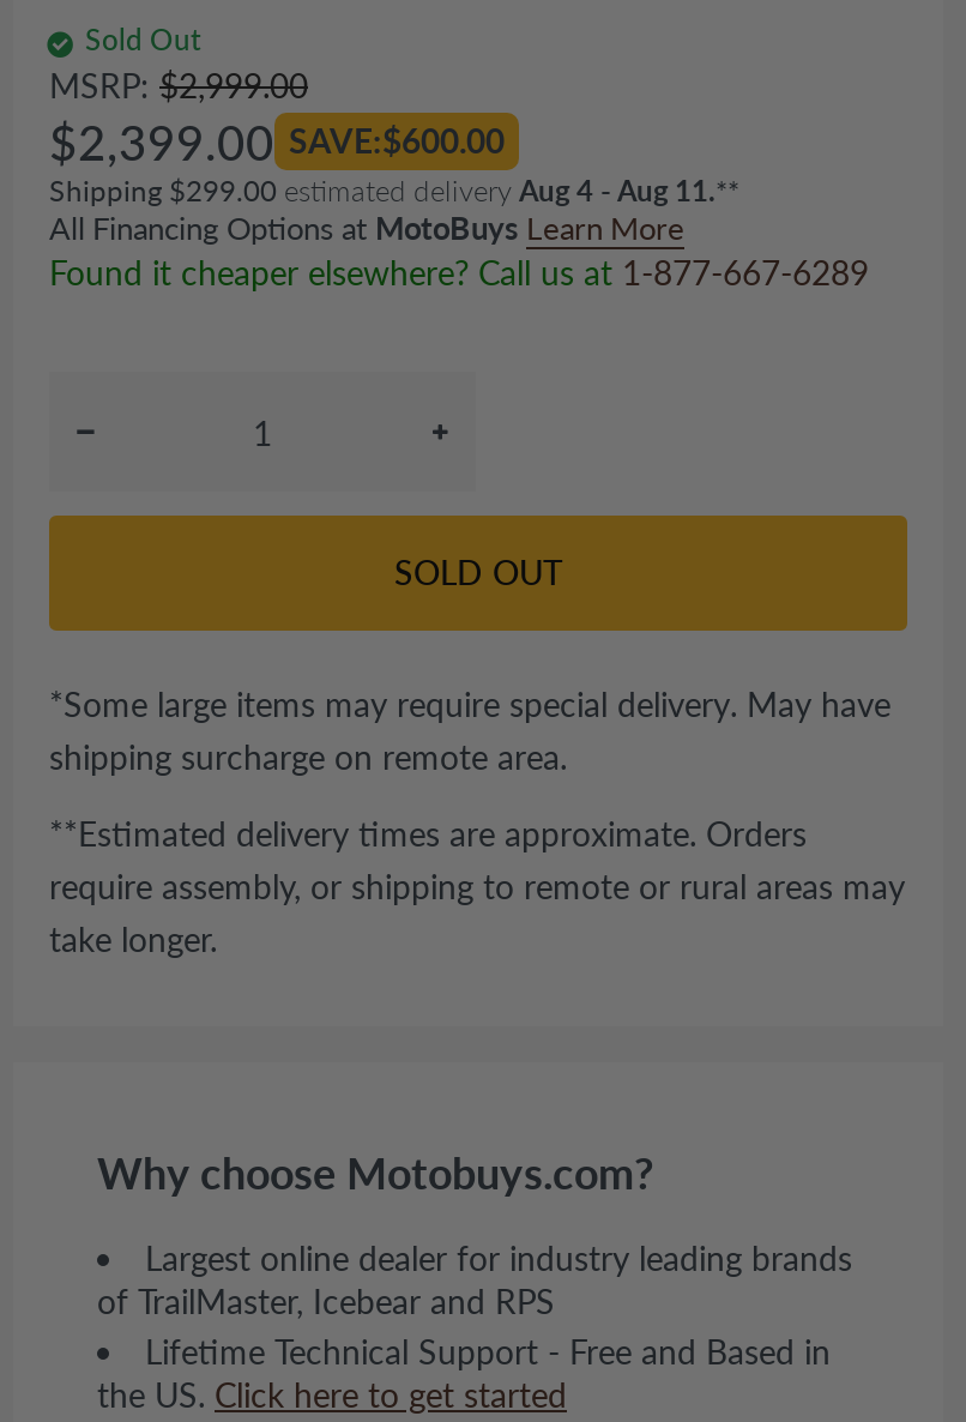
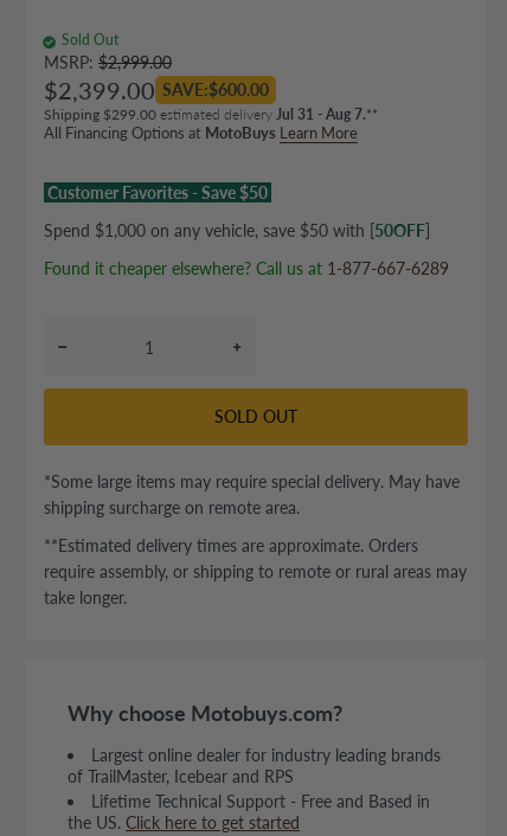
[49,173,739,209] Shipping $299.00 estimated delivery Aug 4 - Aug 11.** -> [44,105,378,123] Shipping $299.00 estimated delivery Jul 31 - Aug 7.**
none -> [44,182,430,240] Customer Favorites - Save $50 | Spend $1,000 on any vehicle, save $50 with [50OFF]

